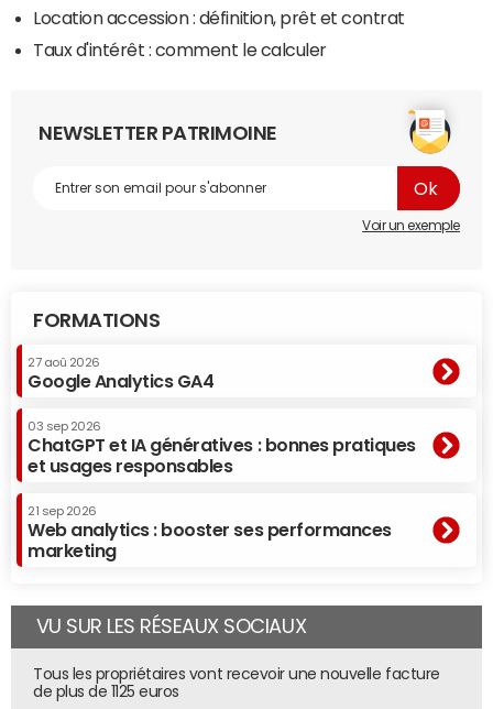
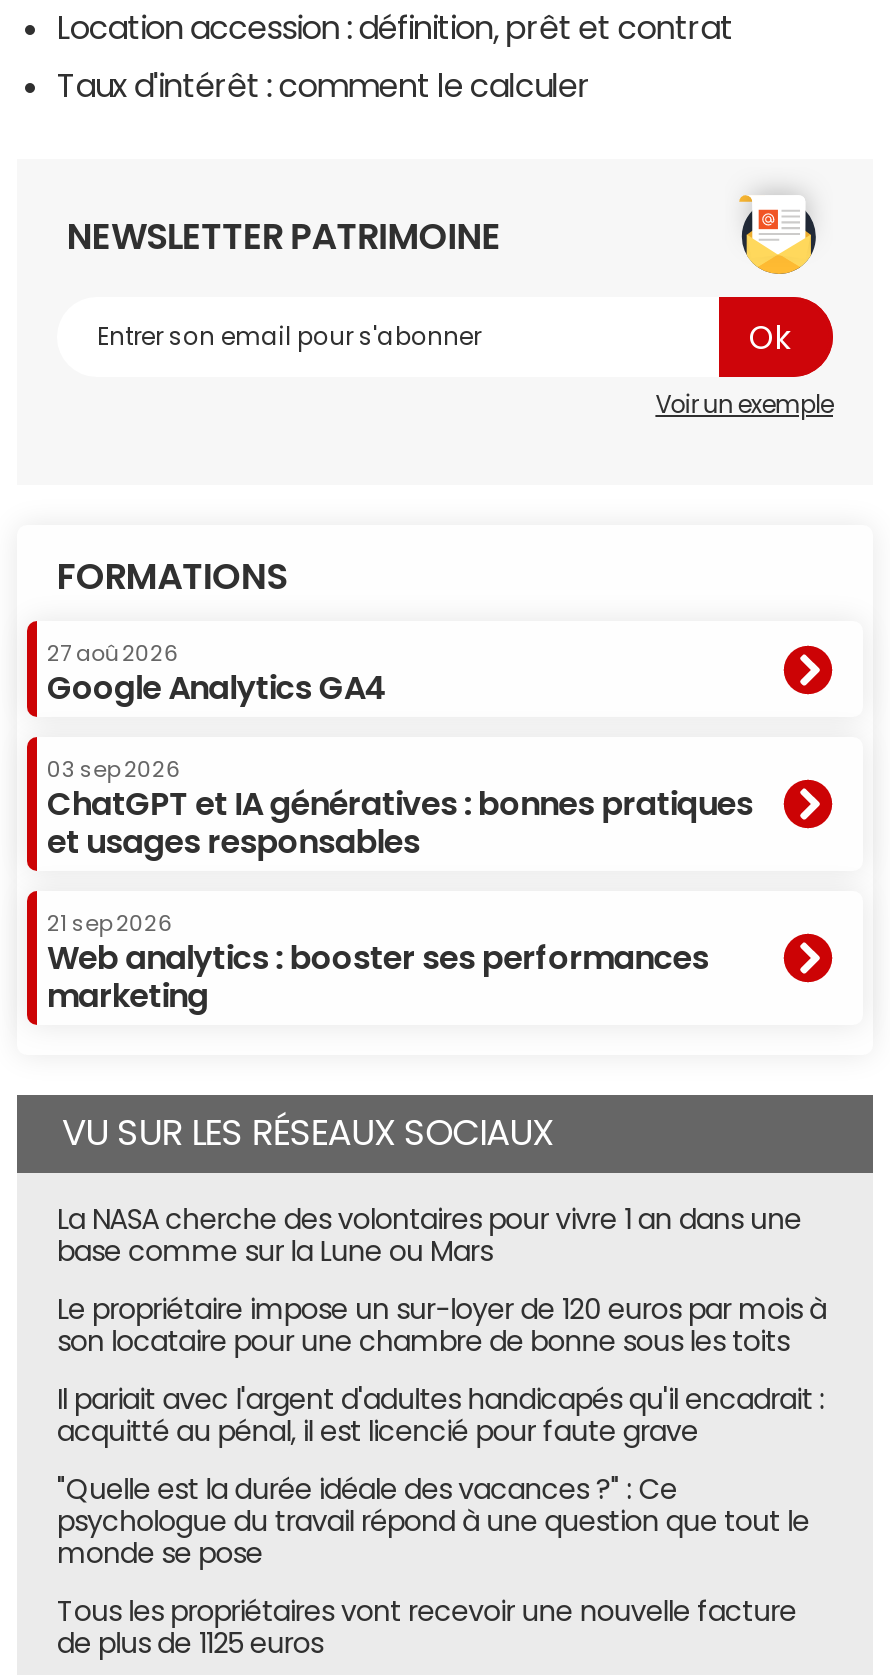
none -> [57,1205,826,1568] La NASA cherche des volontaires pour vivre 1 an dans une | base comme sur la Lune ou Mars | Le propriétaire impose un sur-loyer de 120 euros par mois à | son locataire pour une chambre de bonne sous les toits | Il pariait avec l'argent d'adultes handicapés qu'il encadrait : | acquitté au pénal, il est licencié pour faute grave | "Quelle est la durée idéale des vacances ?" : Ce | psychologue du travail répond à une question que tout le | monde se pose

